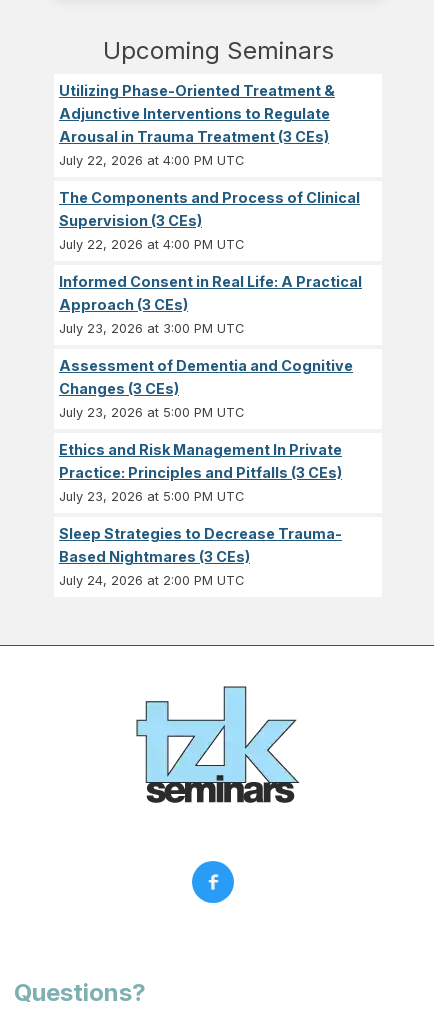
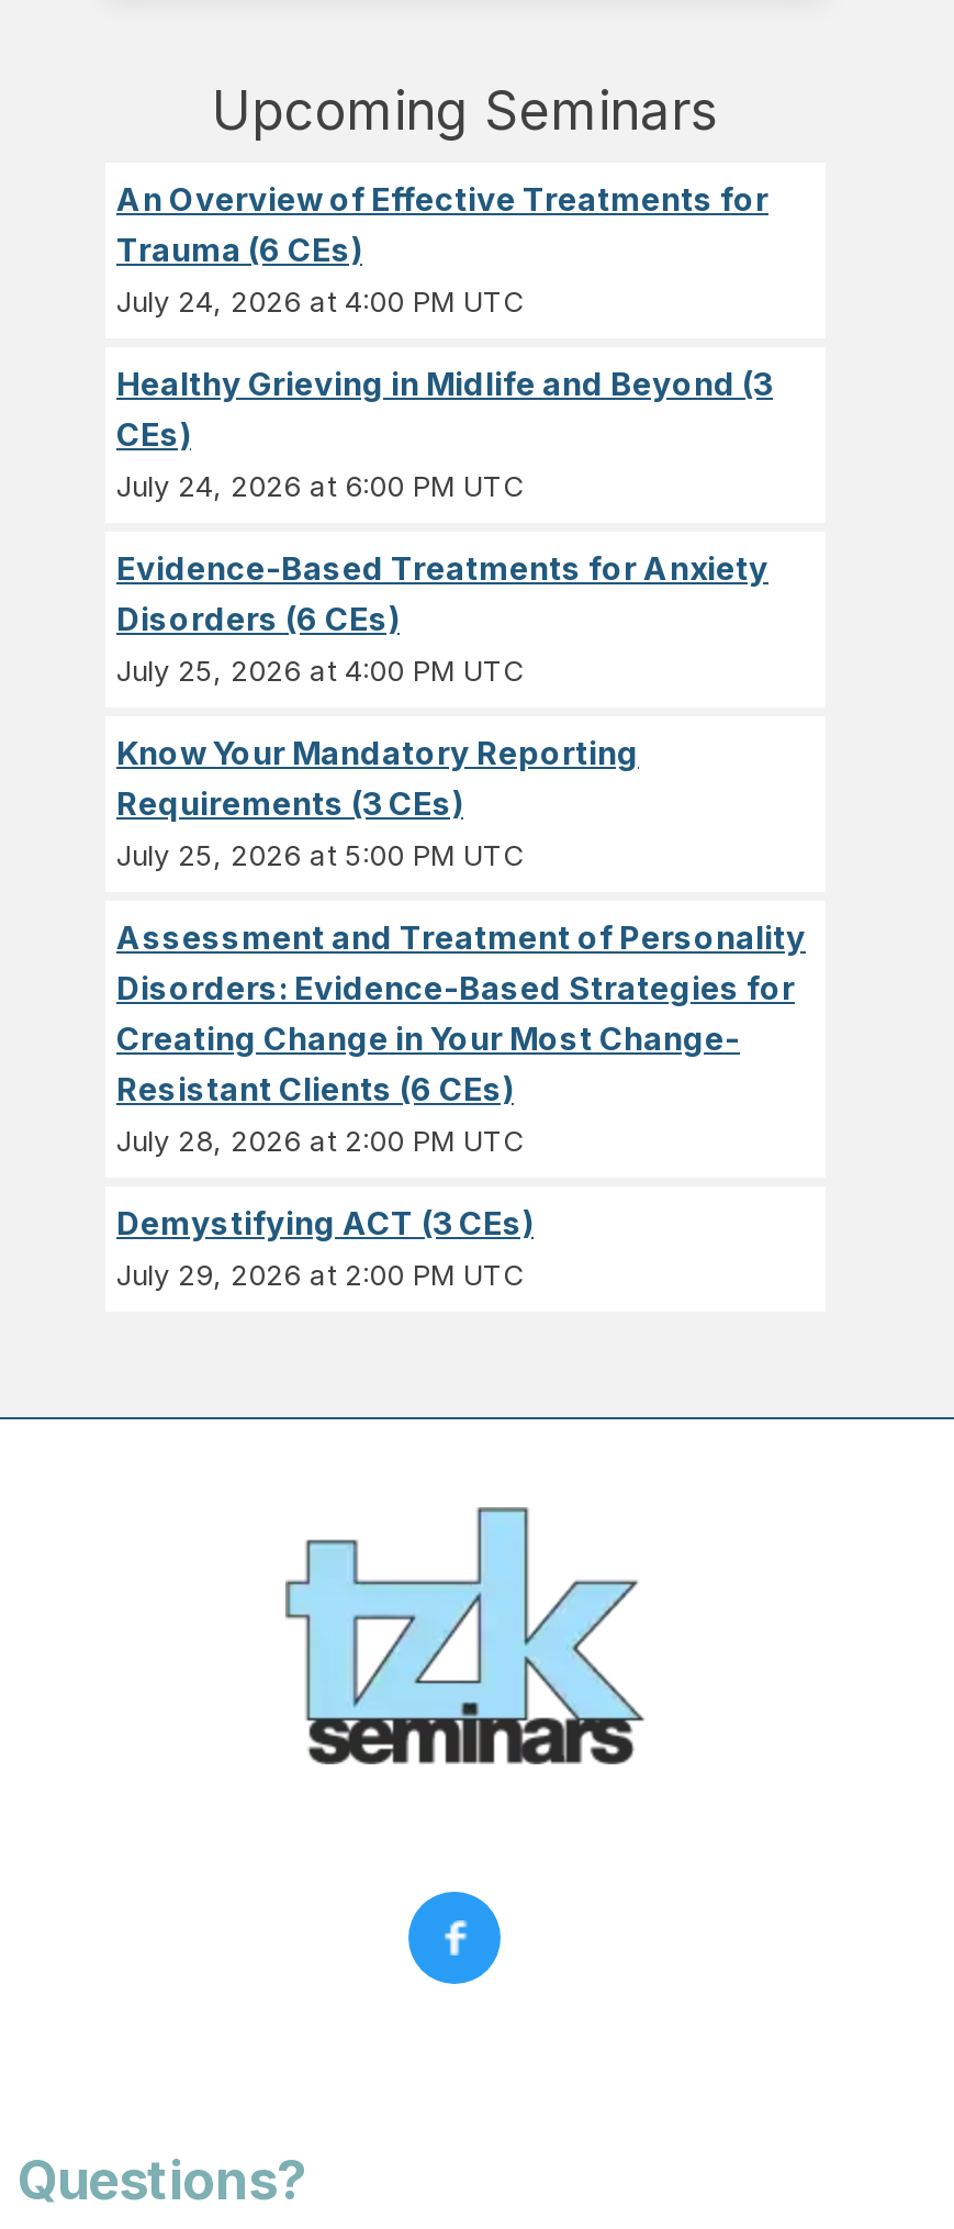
[59,82,335,145] Utilizing Phase-Oriented Treatment & | Adjunctive Interventions to Regulate | Arousal in Trauma Treatment (3 CEs) -> [116,181,768,268] An Overview of Effective Treatments for | Trauma (6 CEs)
[59,153,244,168] July 22, 2026 at 4:00 PM UTC -> [116,286,523,319] July 24, 2026 at 4:00 PM UTC
[59,189,360,229] The Components and Process of Clinical | Supervision (3 CEs) -> [116,365,773,453] Healthy Grieving in Midlife and Beyond (3 | CEs)
[59,237,244,252] July 22, 2026 at 4:00 PM UTC -> [116,471,523,504] July 24, 2026 at 6:00 PM UTC
[59,273,362,313] Informed Consent in Real Life: A Practical | Approach (3 CEs) -> [116,550,768,638] Evidence-Based Treatments for Anxiety | Disorders (6 CEs)
[59,321,244,336] July 23, 2026 at 3:00 PM UTC -> [116,655,523,688] July 25, 2026 at 4:00 PM UTC
[59,357,353,397] Assessment of Dementia and Cognitive | Changes (3 CEs) -> [116,734,639,822] Know Your Mandatory Reporting | Requirements (3 CEs)
[59,405,244,420] July 23, 2026 at 5:00 PM UTC -> [116,840,523,873] July 25, 2026 at 5:00 PM UTC
[59,441,342,481] Ethics and Risk Management In Private | Practice: Principles and Pitfalls (3 CEs) -> [116,919,806,1108] Assessment and Treatment of Personality | Disorders: Evidence-Based Strategies for | Creating Change in Your Most Change- | Resistant Clients (6 CEs)
[59,489,244,504] July 23, 2026 at 5:00 PM UTC -> [116,1125,523,1158] July 28, 2026 at 2:00 PM UTC
[59,525,342,565] Sleep Strategies to Decrease Trauma- | Based Nightmares (3 CEs) -> [116,1204,534,1242] Demystifying ACT (3 CEs)
[59,573,244,588] July 24, 2026 at 2:00 PM UTC -> [116,1259,523,1292] July 29, 2026 at 2:00 PM UTC

